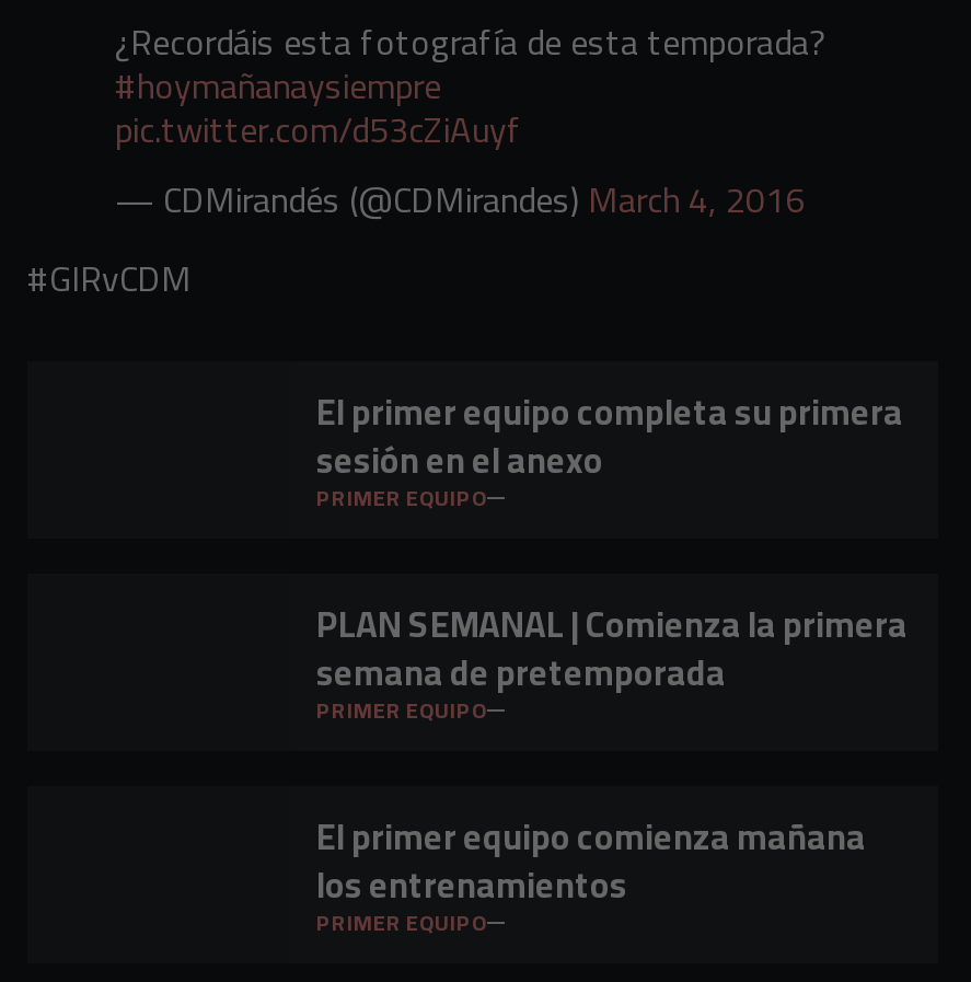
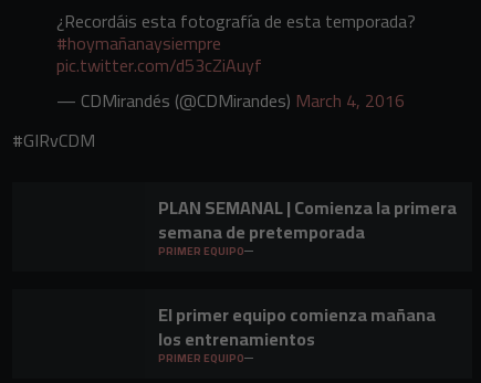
[316,379,903,519] El primer equipo completa su primera | sesión en el anexo | PRIMER EQUIPO -> none

